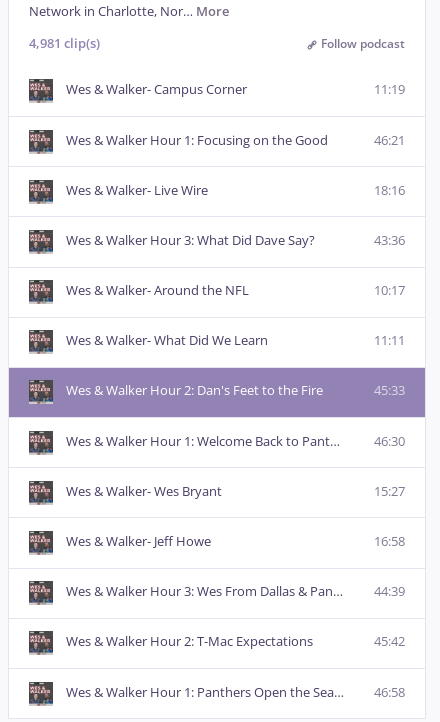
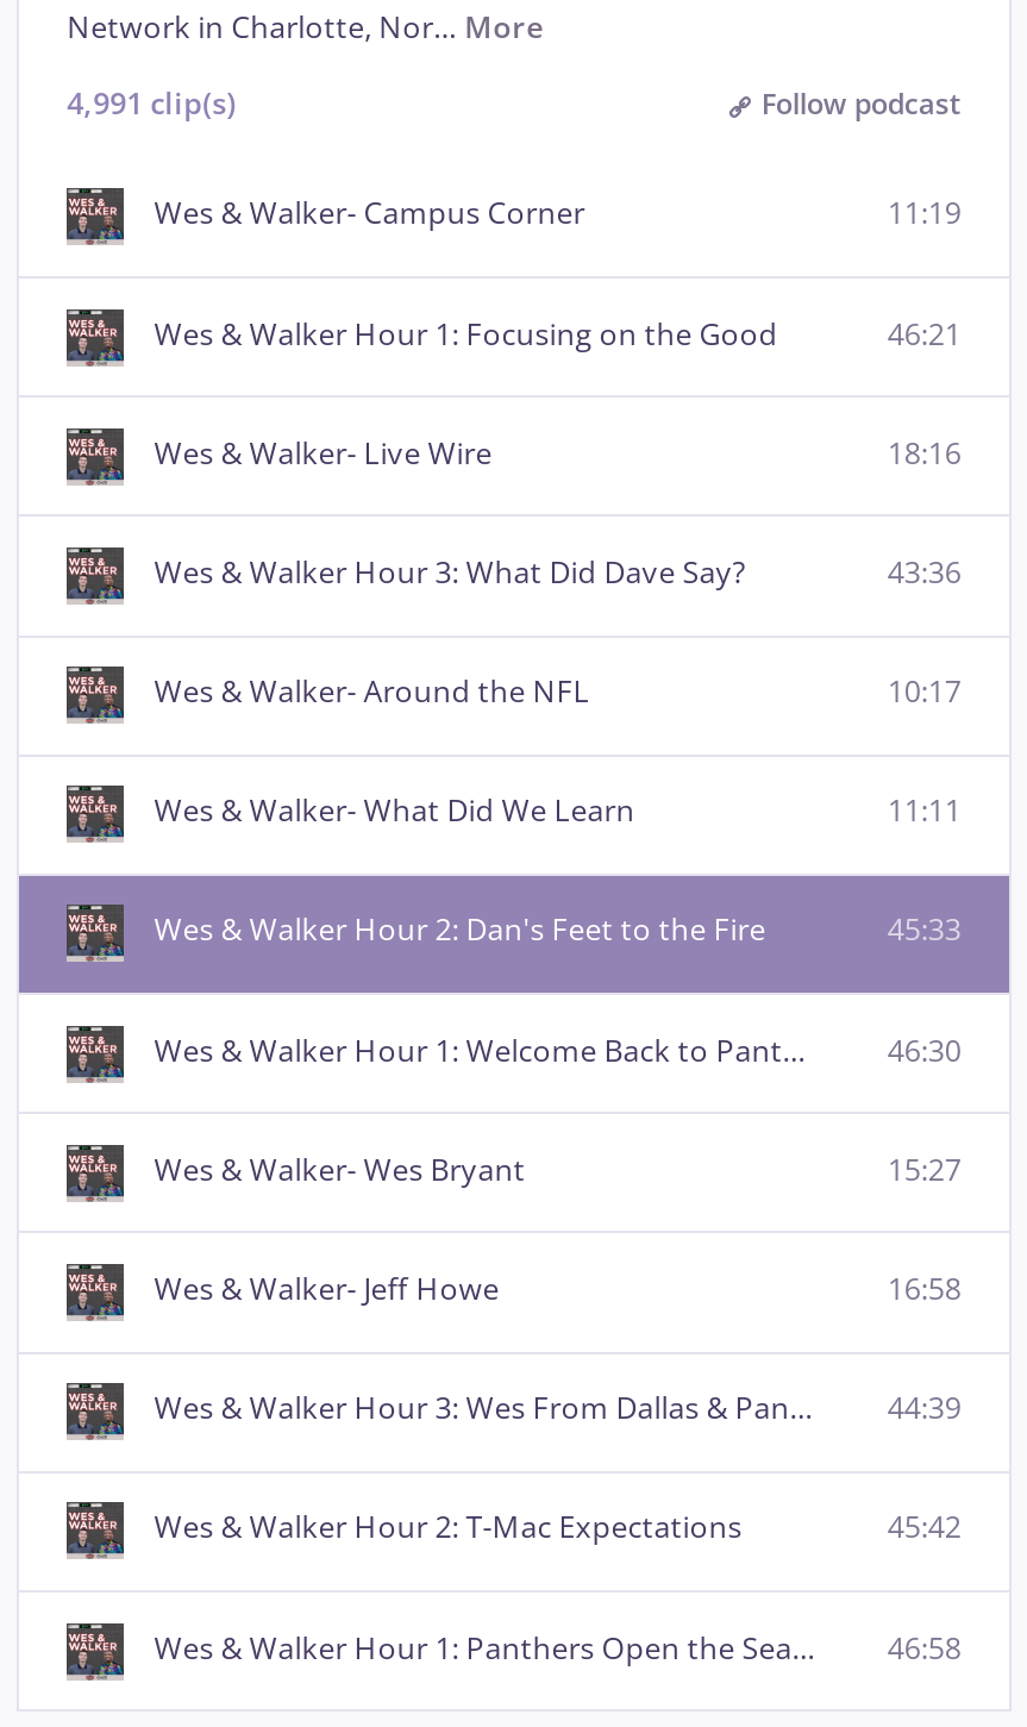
[29,35,100,52] 4,981 clip(s) -> [67,84,236,124] 4,991 clip(s)

